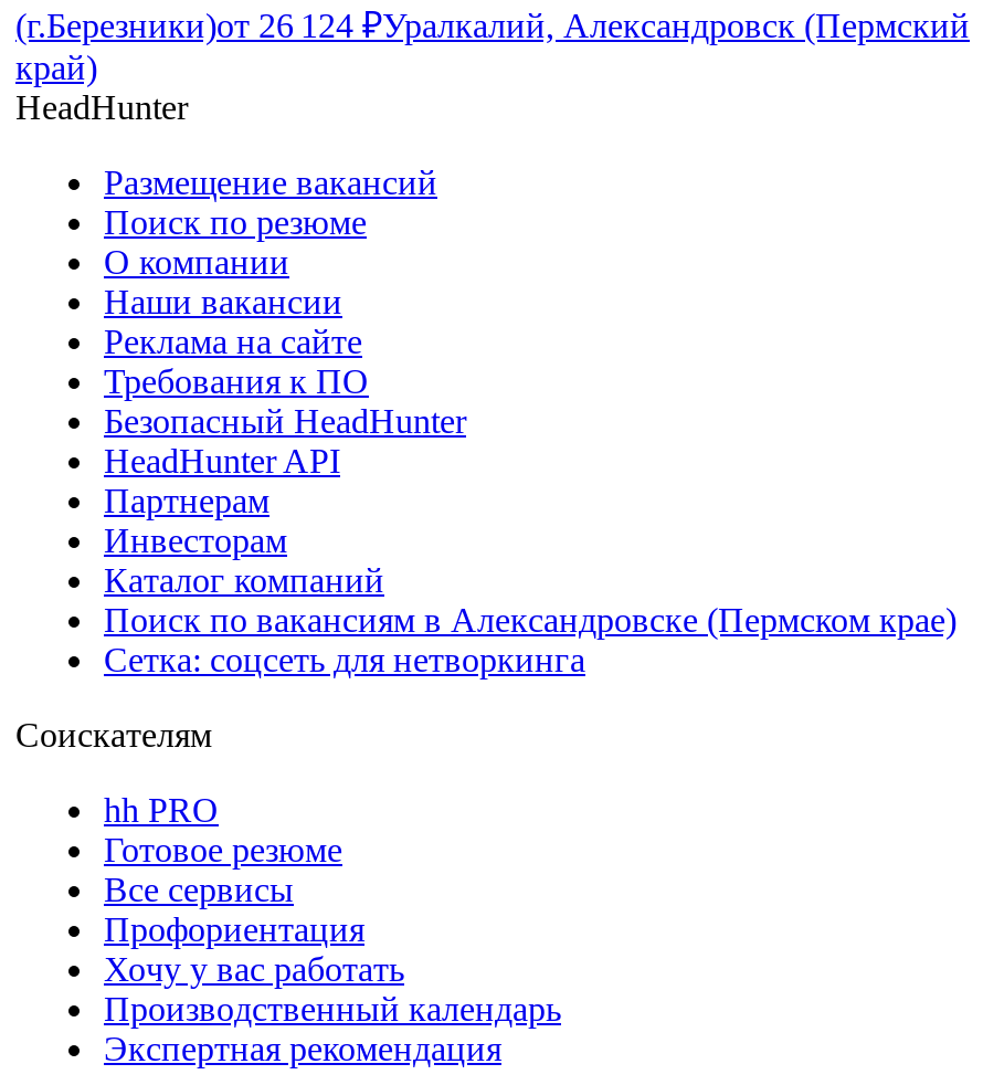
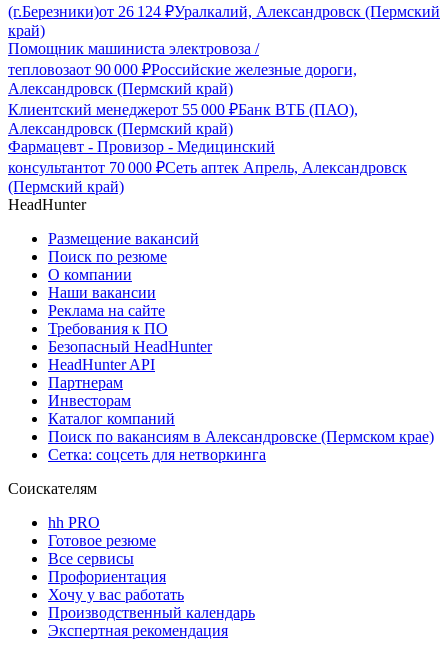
none -> [8,40,407,195] Помощник машиниста электровоза / | тепловозаот 90 000 ₽Российские железные дороги, | Александровск (Пермский край) | Клиентский менеджерот 55 000 ₽Банк ВТБ (ПАО), | Александровск (Пермский край) | Фармацевт - Провизор - Медицинский | консультантот 70 000 ₽Сеть аптек Апрель, Александровск | (Пермский край)

